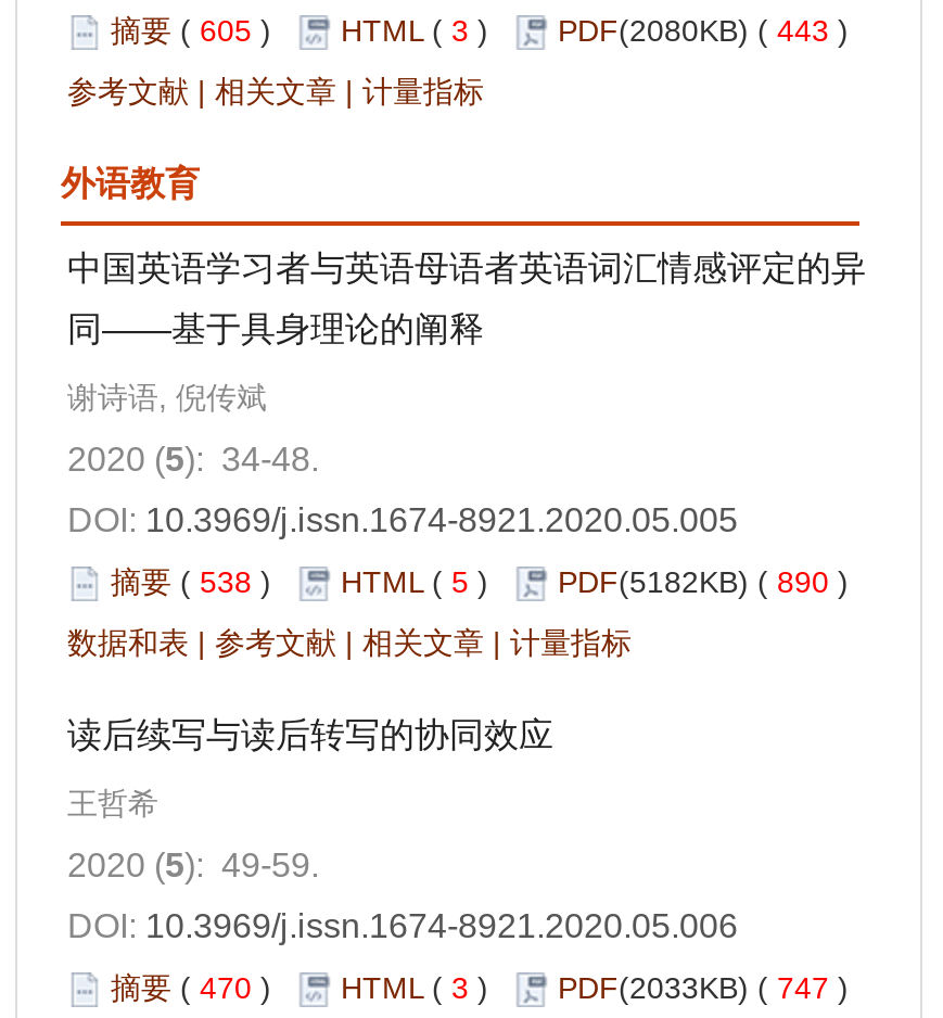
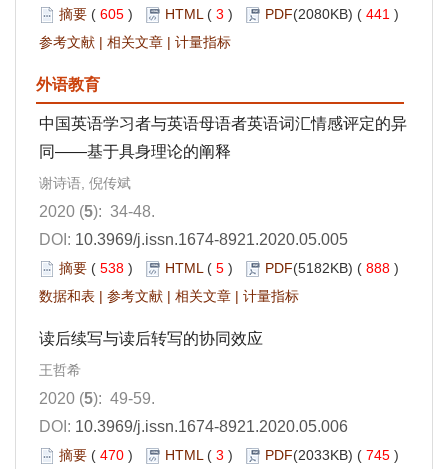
[111,13,866,48] 摘要(605) HTML (3) PDF(2080KB) (443) -> [59,6,407,22] 摘要(605) HTML (3) PDF(2080KB) (441)
[111,564,866,599] 摘要(538) HTML (5) PDF(5182KB) (890) -> [59,260,407,276] 摘要(538) HTML (5) PDF(5182KB) (888)
[111,970,866,1005] 摘要(470) HTML (3) PDF(2033KB) (747) -> [59,447,407,463] 摘要(470) HTML (3) PDF(2033KB) (745)

